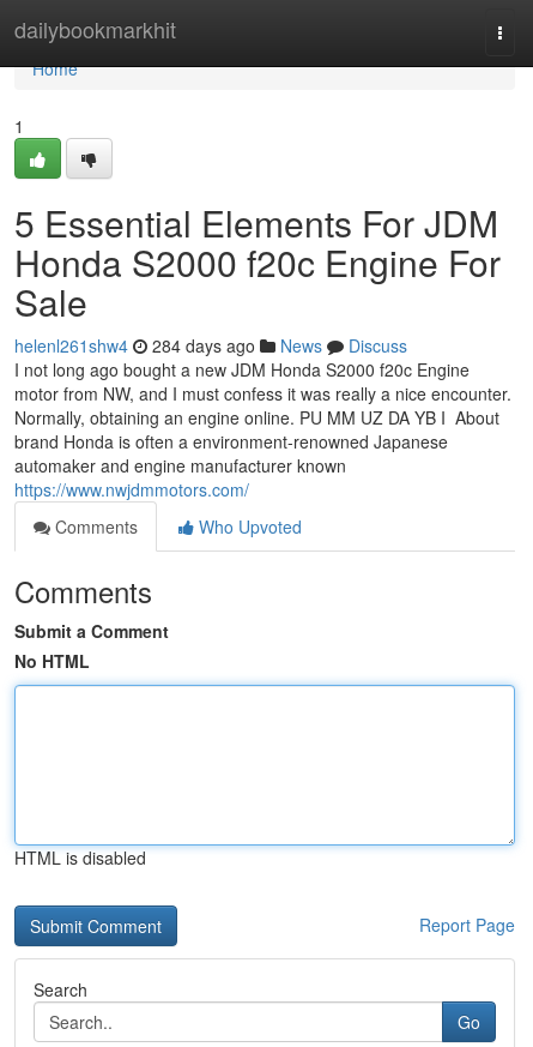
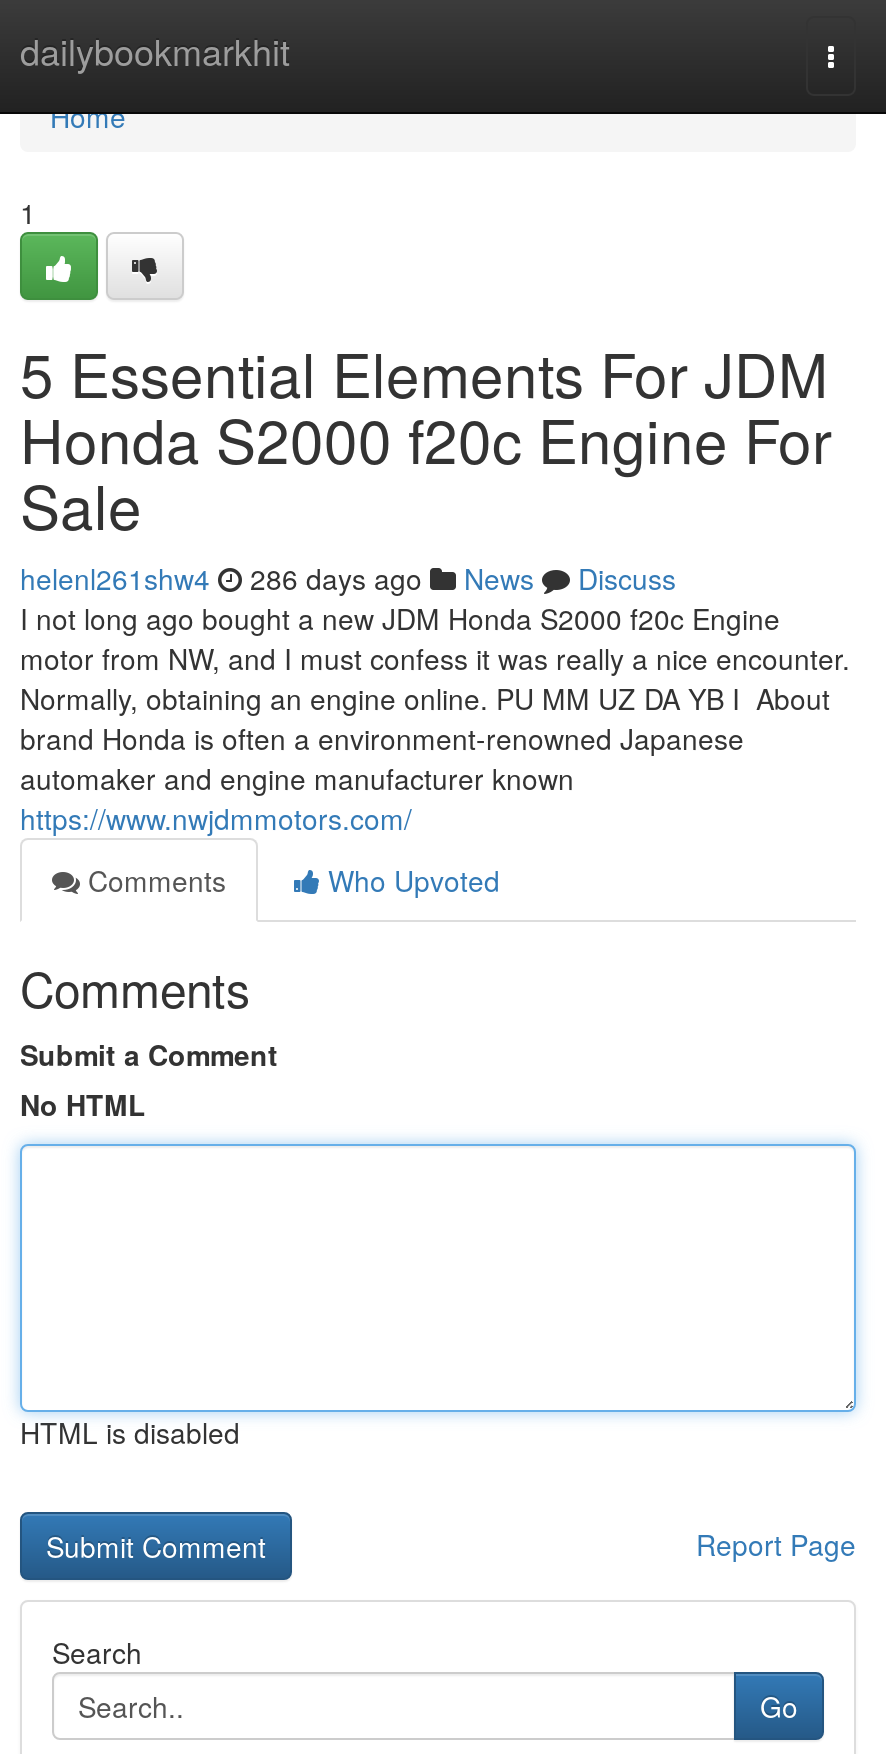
[14,333,407,357] helenl261shw4 284 days ago News Discuss -> [20,558,676,598] helenl261shw4 286 days ago News Discuss

